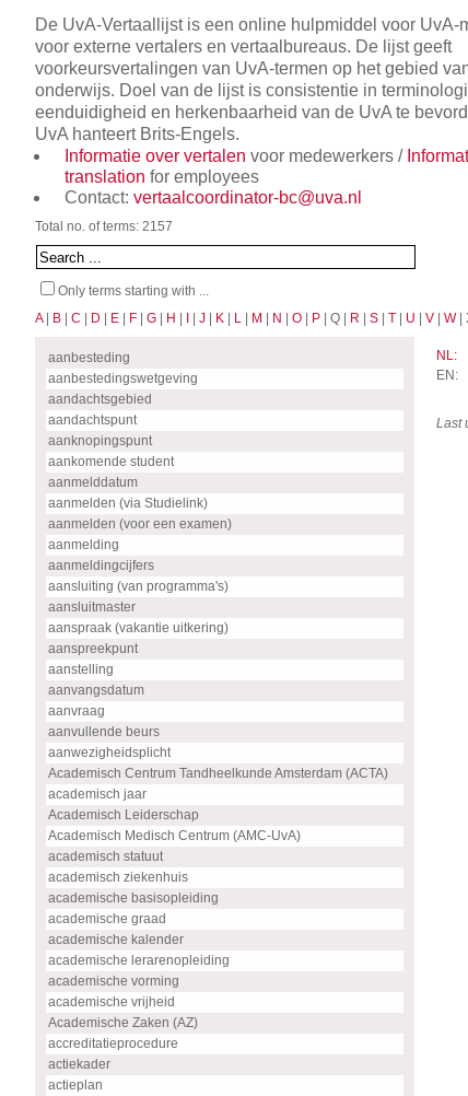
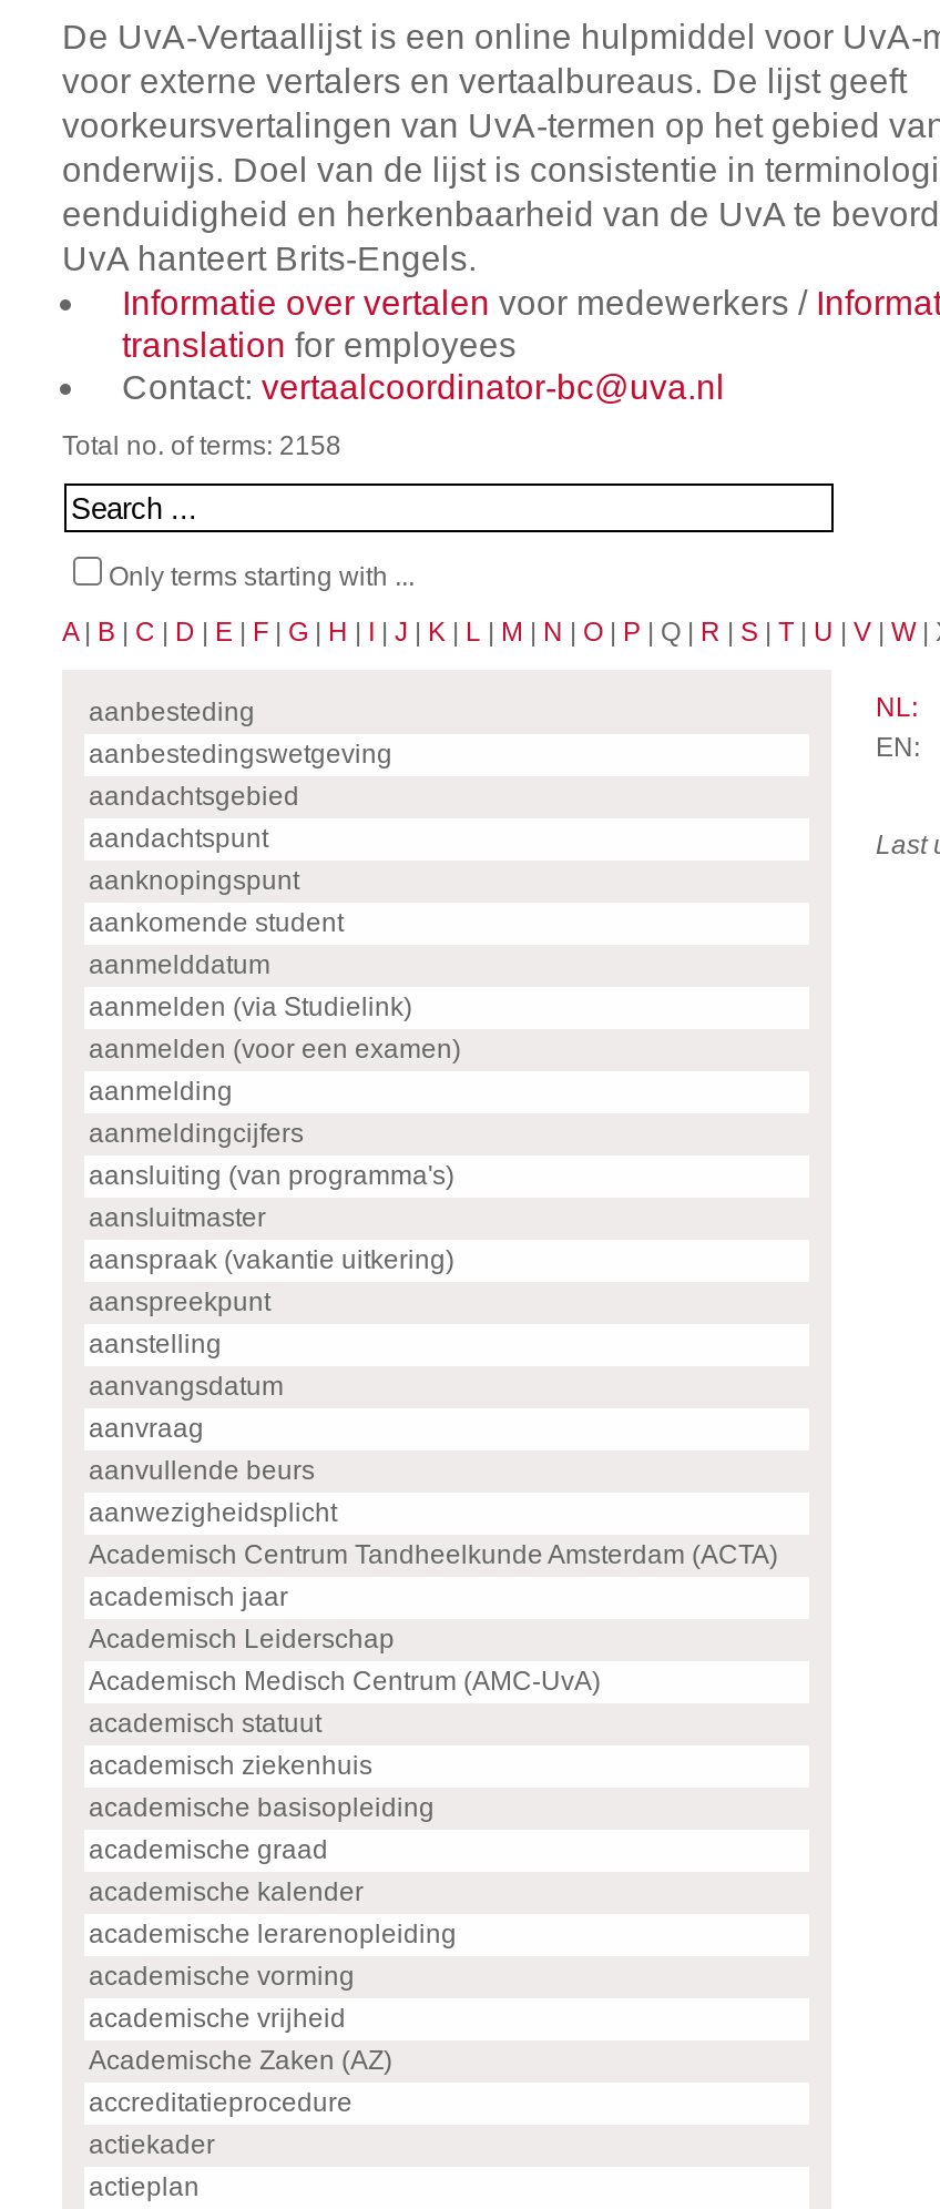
[35,219,173,234] Total no. of terms: 2157 -> [62,430,341,461] Total no. of terms: 2158

